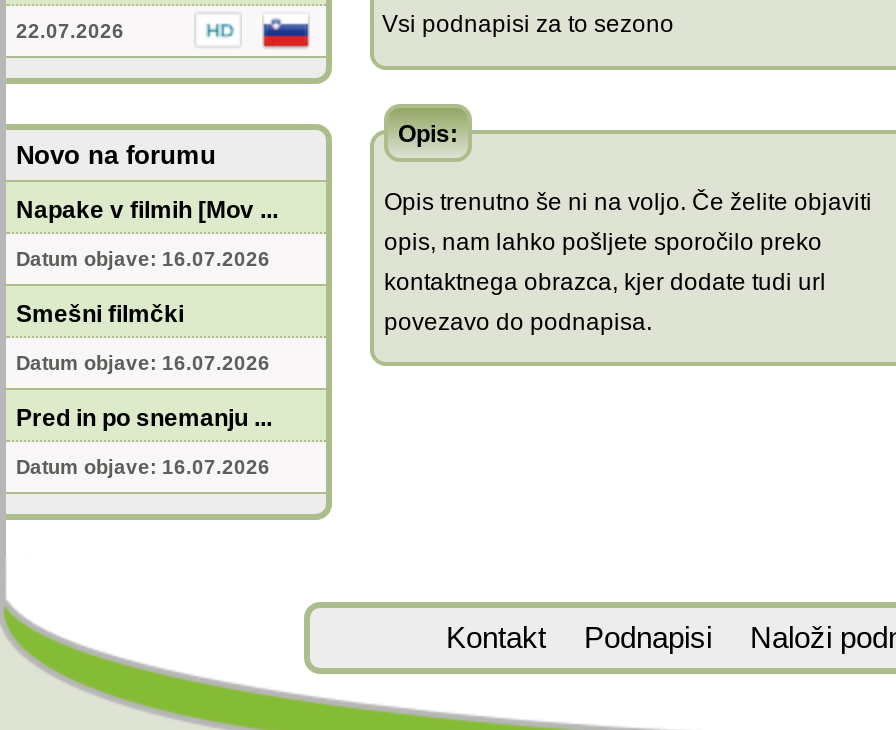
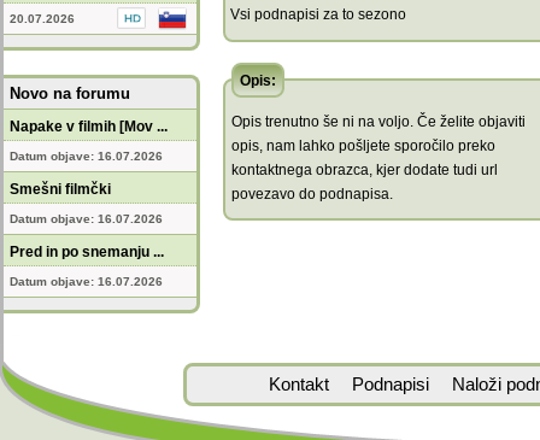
[16,20,124,42] 22.07.2026 -> [10,12,75,25] 20.07.2026

